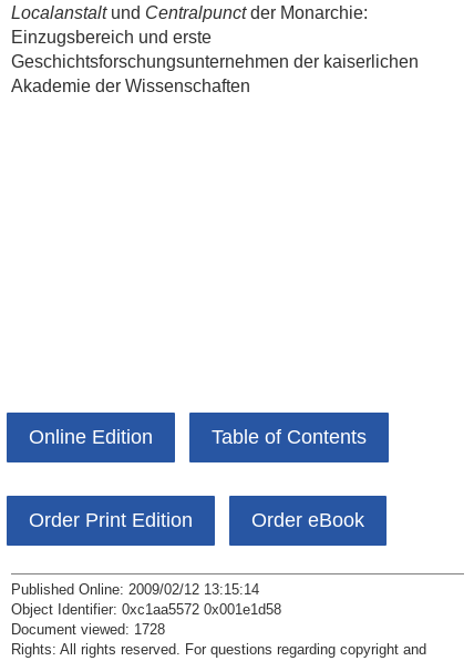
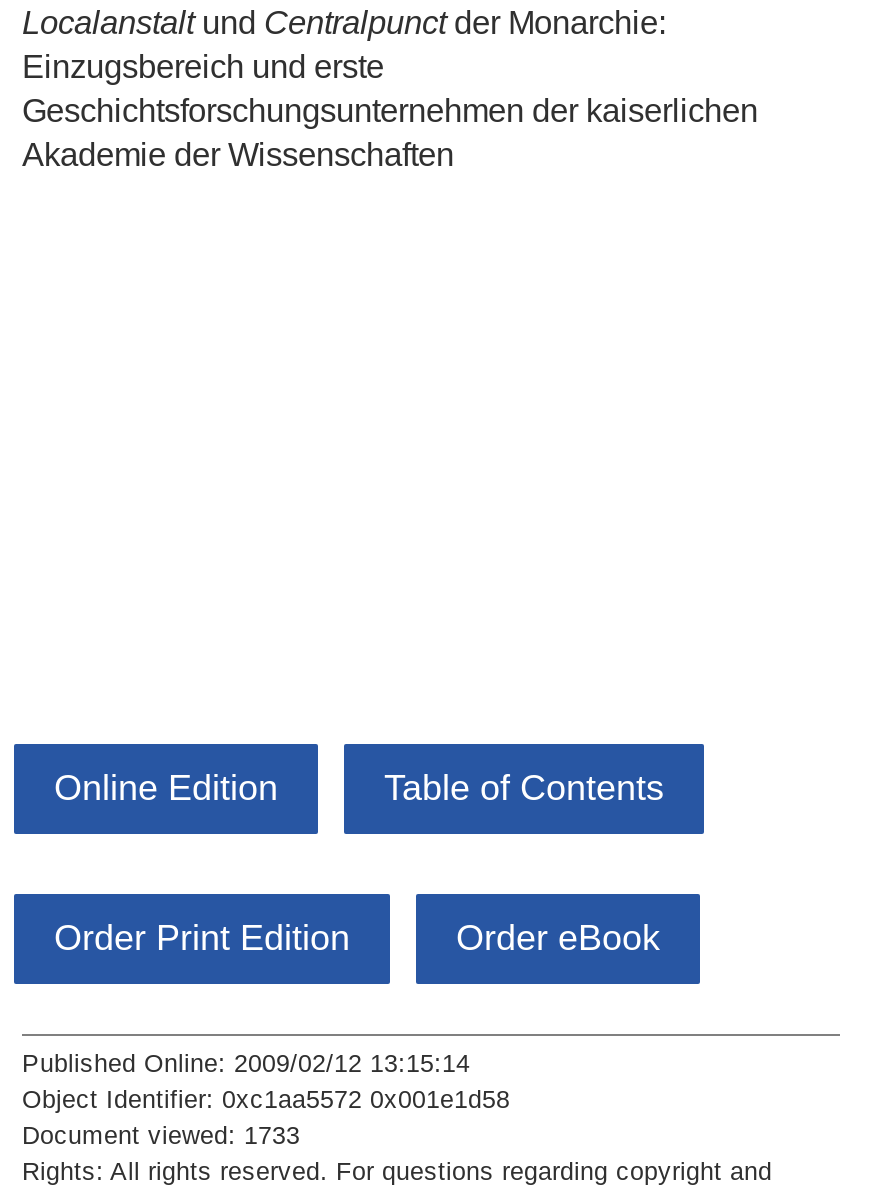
[11,622,165,638] Document viewed: 1728 -> [22,1122,300,1150] Document viewed: 1733

